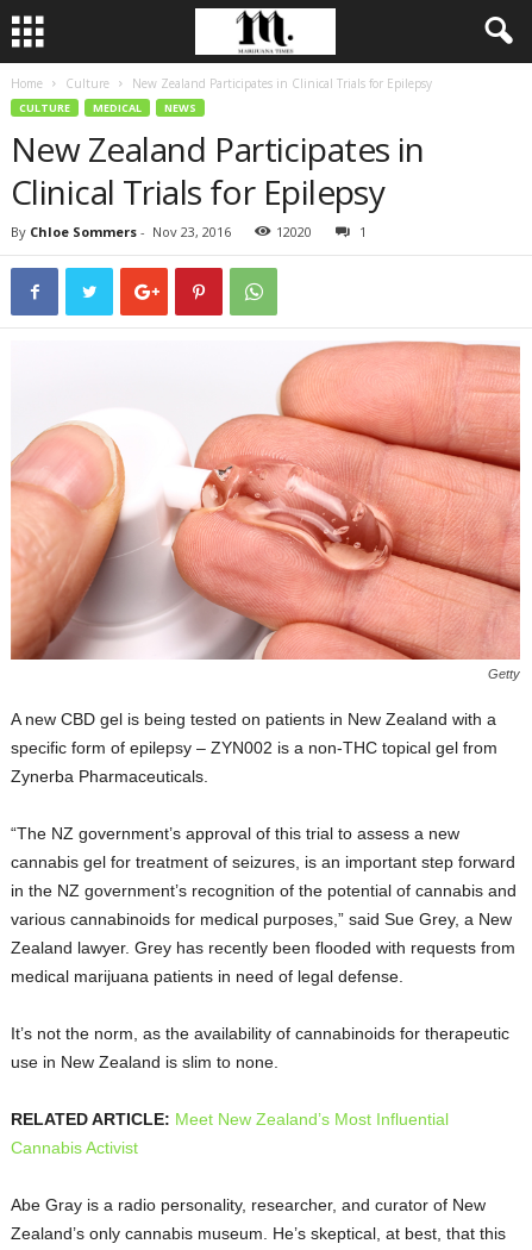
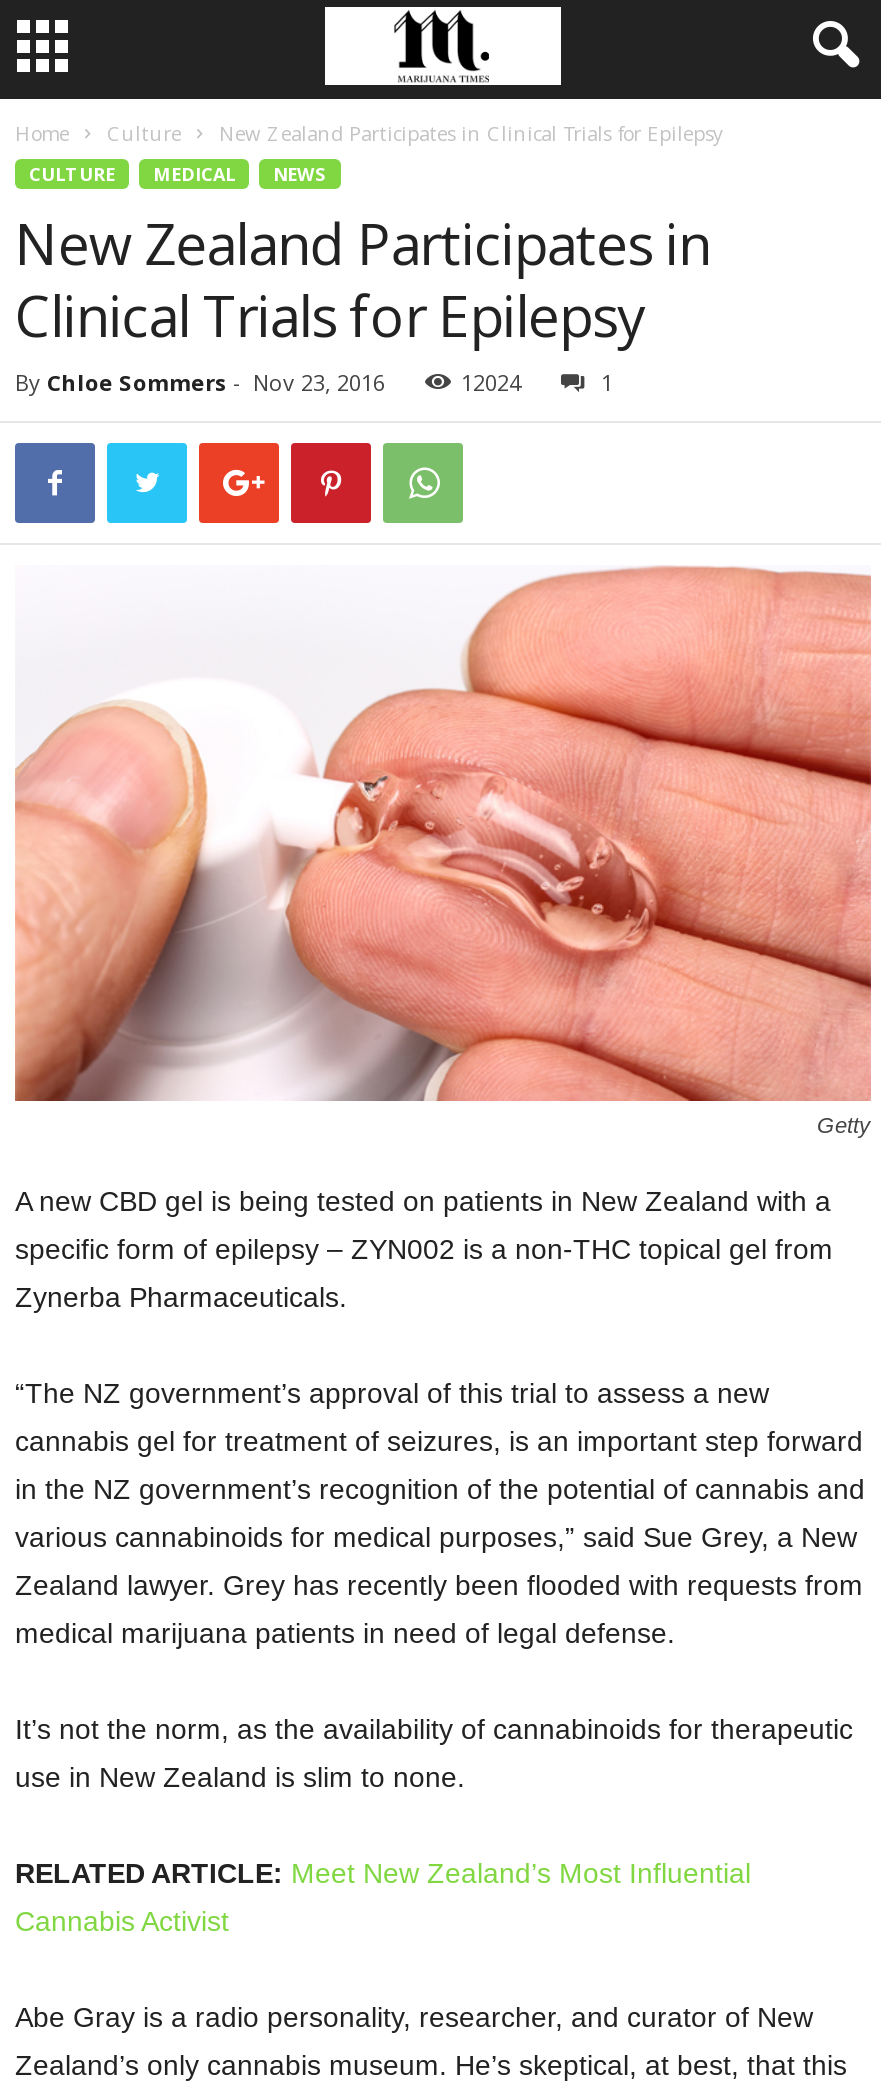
[276,223,312,240] 12020 -> [461,367,521,397] 12024

